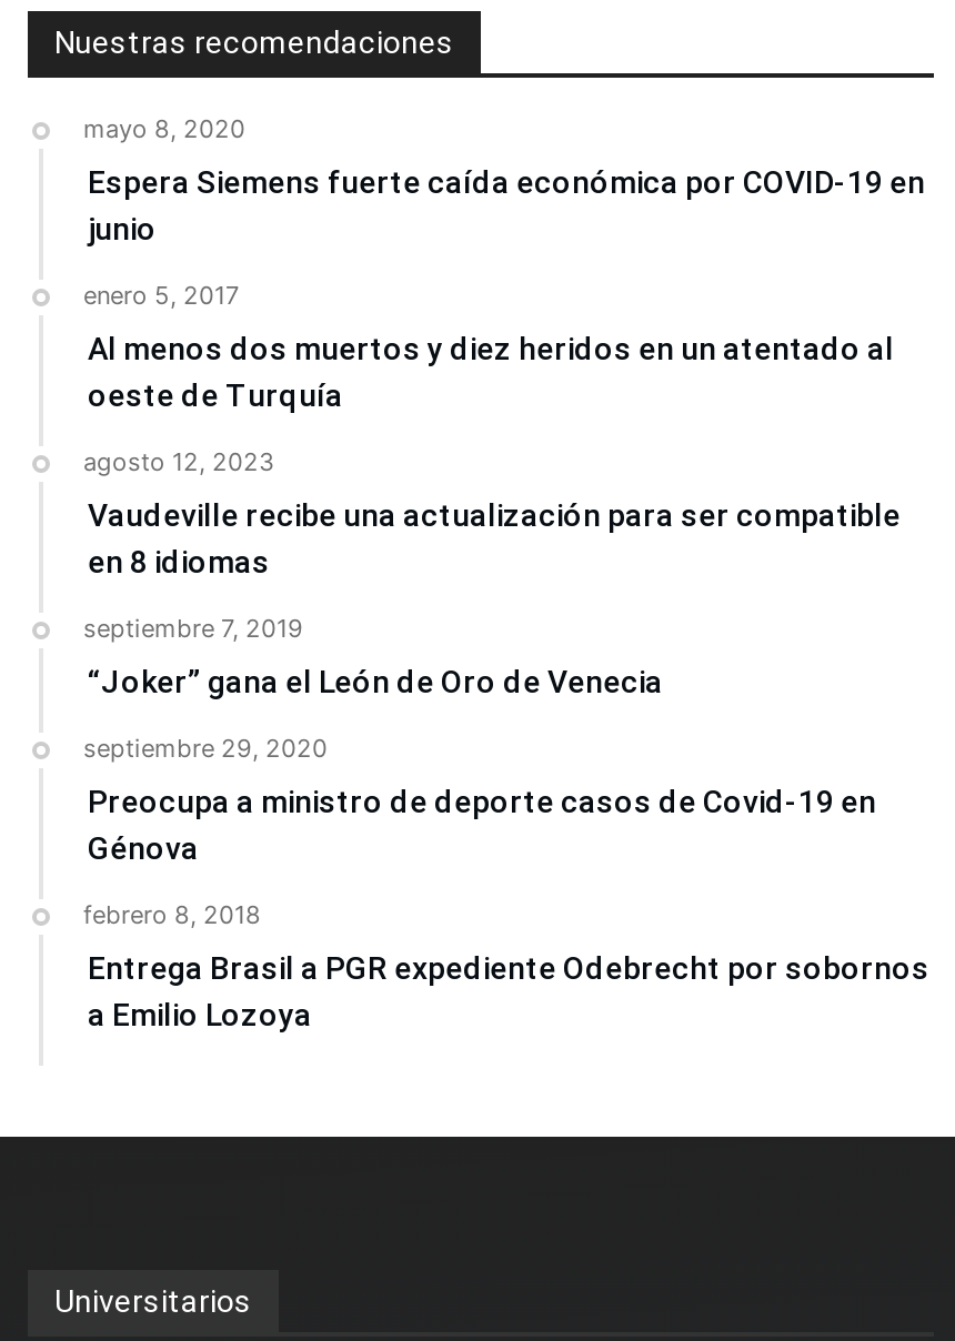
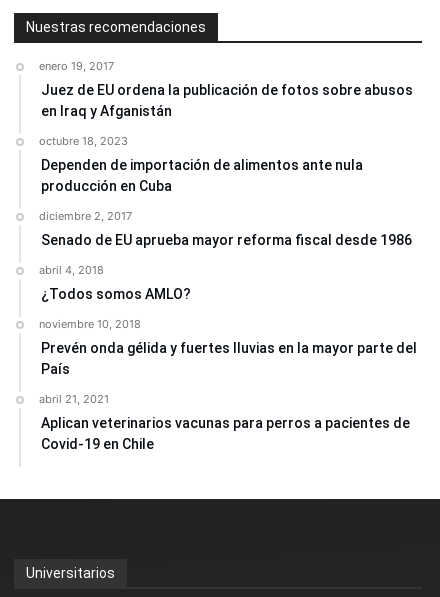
[83,113,245,144] mayo 8, 2020 -> [39,59,114,73] enero 19, 2017
[88,164,925,246] Espera Siemens fuerte caída económica por COVID-19 en | junio -> [41,82,413,119] Juez de EU ordena la publicación de fotos sobre abusos | en Iraq y Afganistán
[83,279,239,310] enero 5, 2017 -> [39,134,128,148] octubre 18, 2023
[88,330,894,413] Al menos dos muertos y diez heridos en un atentado al | oeste de Turquía -> [41,157,363,194] Dependen de importación de alimentos ante nula | producción en Cuba
[83,446,274,477] agosto 12, 2023 -> [39,209,132,223] diciembre 2, 2017
[88,497,901,579] Vaudeville recibe una actualización para ser compatible | en 8 idiomas -> [41,232,412,248] Senado de EU aprueba mayor reforma fiscal desde 1986
[83,612,303,643] septiembre 7, 2019 -> [39,263,104,277] abril 4, 2018
[88,663,663,699] “Joker” gana el León de Oro de Venecia -> [41,286,191,302] ¿Todos somos AMLO?
[83,732,328,763] septiembre 29, 2020 -> [39,317,141,331] noviembre 10, 2018
[88,783,876,865] Preocupa a ministro de deporte casos de Covid-19 en | Génova -> [41,340,417,377] Prevén onda gélida y fuertes lluvias en la mayor parte del | País
[83,899,261,930] febrero 8, 2018 -> [39,392,109,406] abril 21, 2021
[88,950,929,1032] Entrega Brasil a PGR expediente Odebrecht por sobornos | a Emilio Lozoya -> [41,415,410,452] Aplican veterinarios vacunas para perros a pacientes de | Covid-19 en Chile

